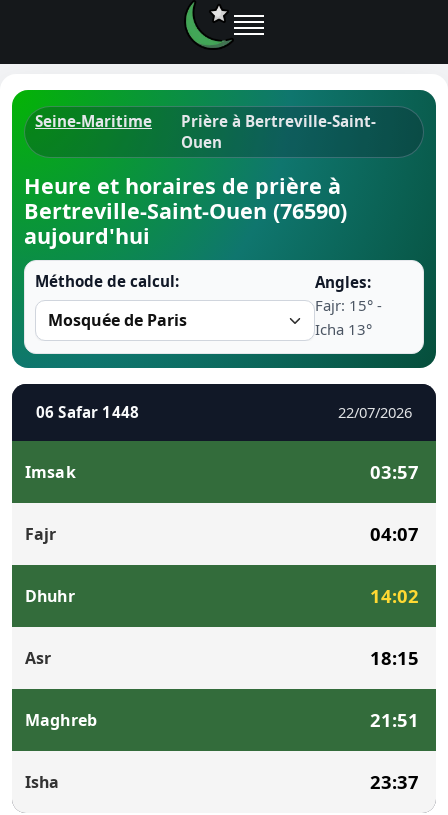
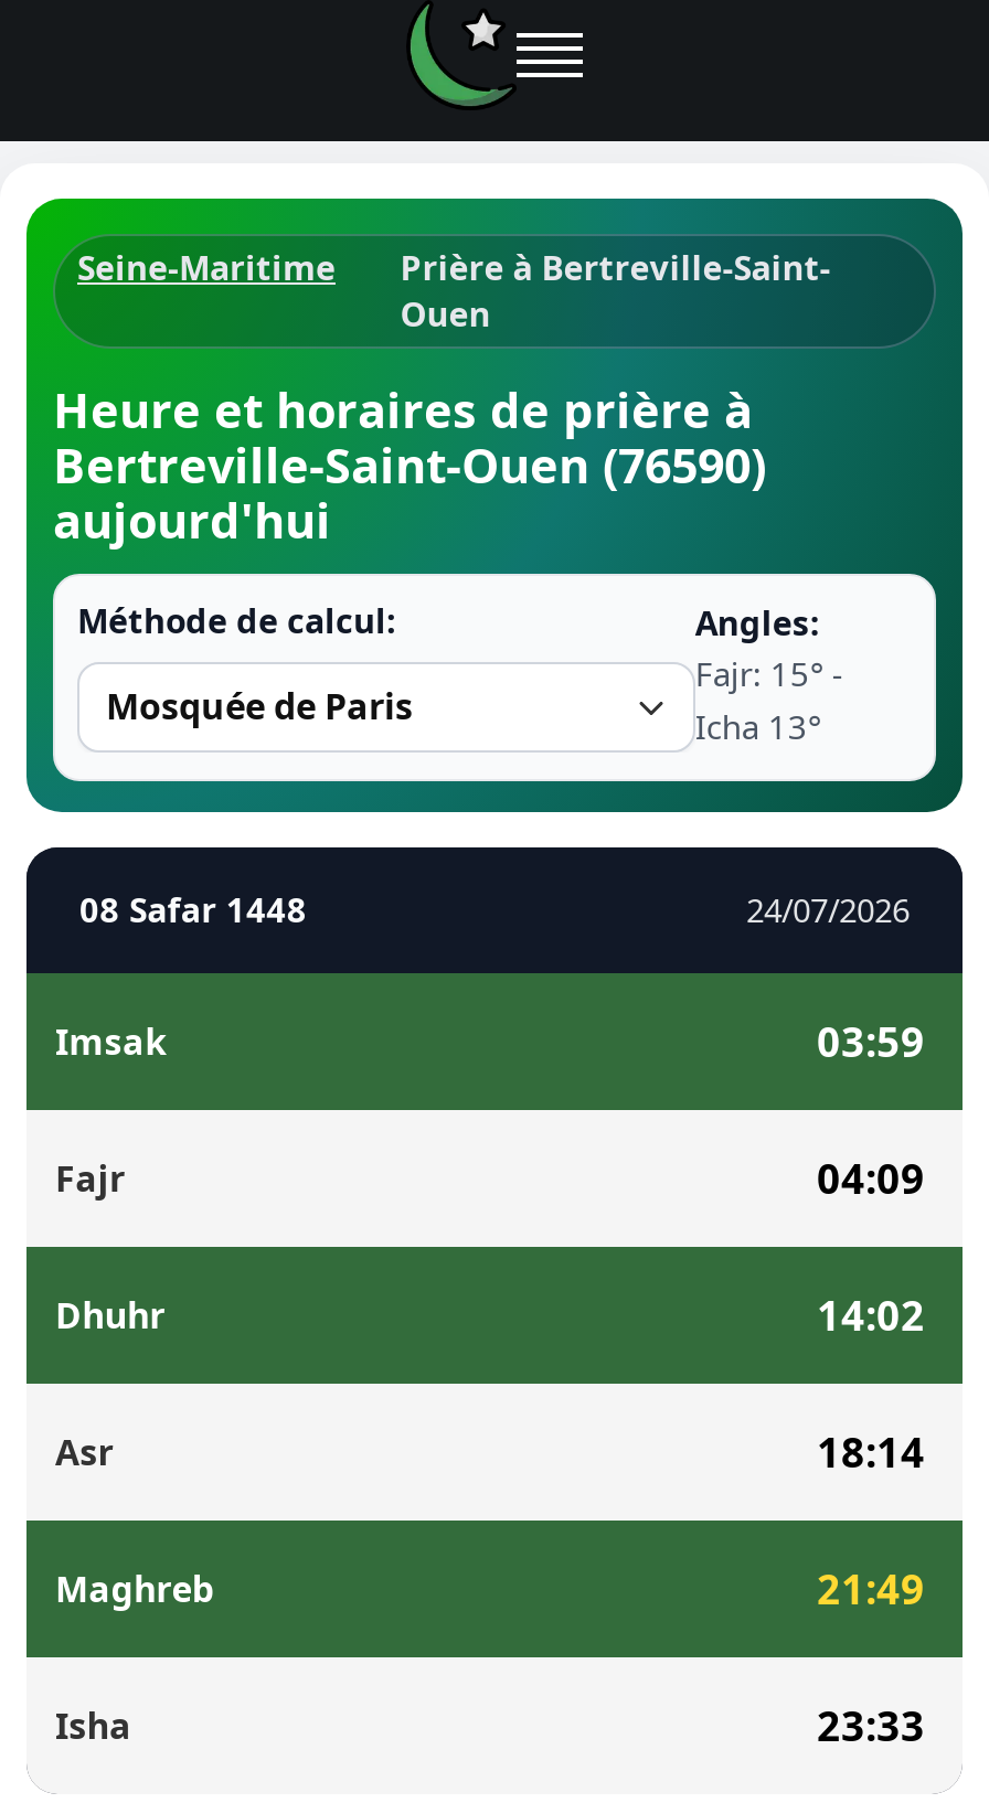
[36,402,139,422] 06 Safar 1448 -> [79,887,307,931] 08 Safar 1448
[338,402,412,422] 22/07/2026 -> [746,887,910,931] 24/07/2026
[370,459,419,484] 03:57 -> [817,1013,925,1068] 03:59
[370,521,419,546] 04:07 -> [817,1150,925,1205] 04:09
[370,645,419,670] 18:15 -> [817,1423,925,1479] 18:14
[370,707,419,732] 21:51 -> [817,1560,925,1615] 21:49
[370,769,419,794] 23:37 -> [817,1697,925,1752] 23:33

